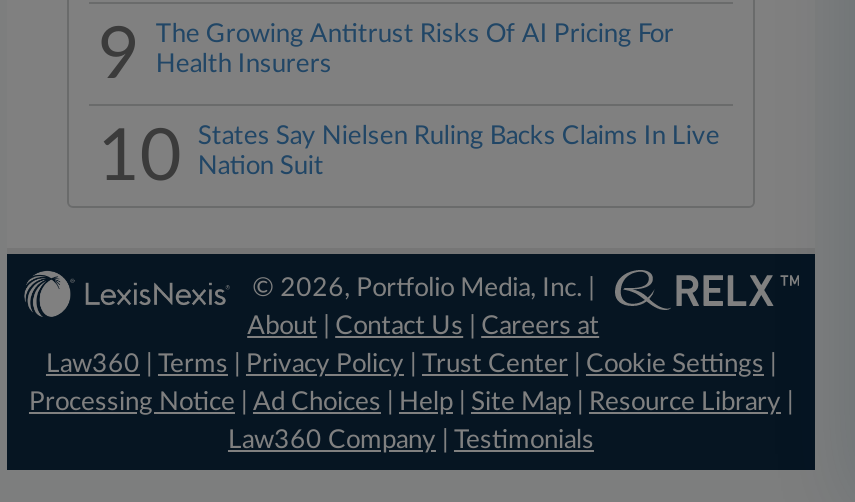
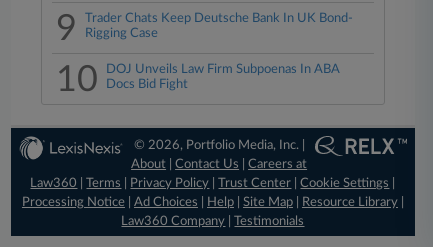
[156,22,674,78] The Growing Antitrust Risks Of AI Pricing For | Health Insurers -> [85,12,353,40] Trader Chats Keep Deutsche Bank In UK Bond- | Rigging Case
[198,124,720,180] States Say Nielsen Ruling Backs Claims In Live | Nation Suit -> [106,63,340,91] DOJ Unveils Law Firm Subpoenas In ABA | Docs Bid Fight

